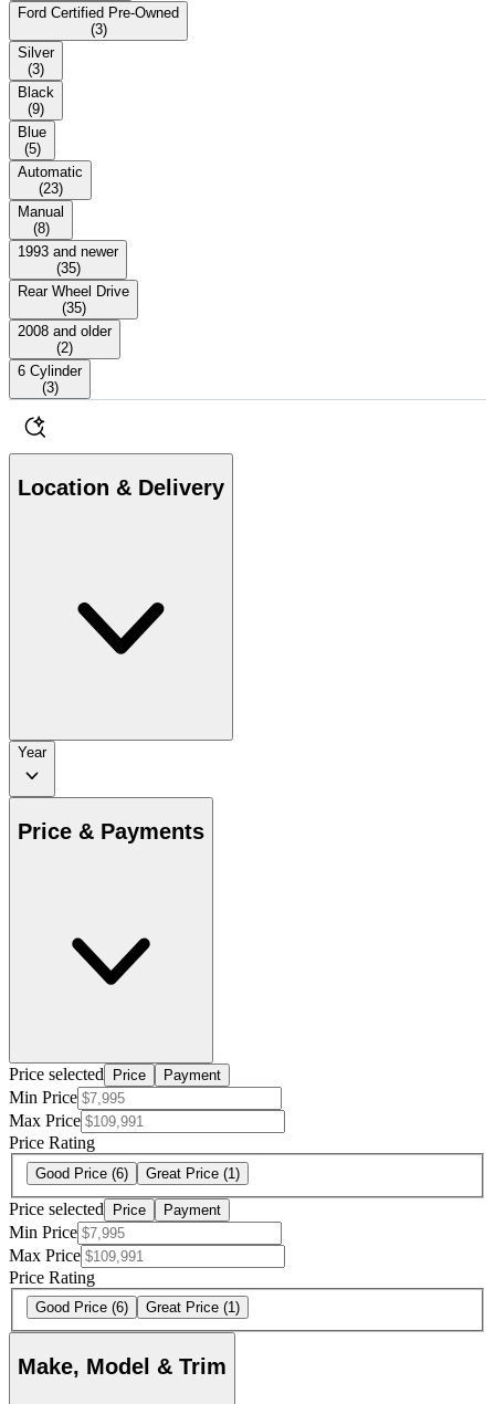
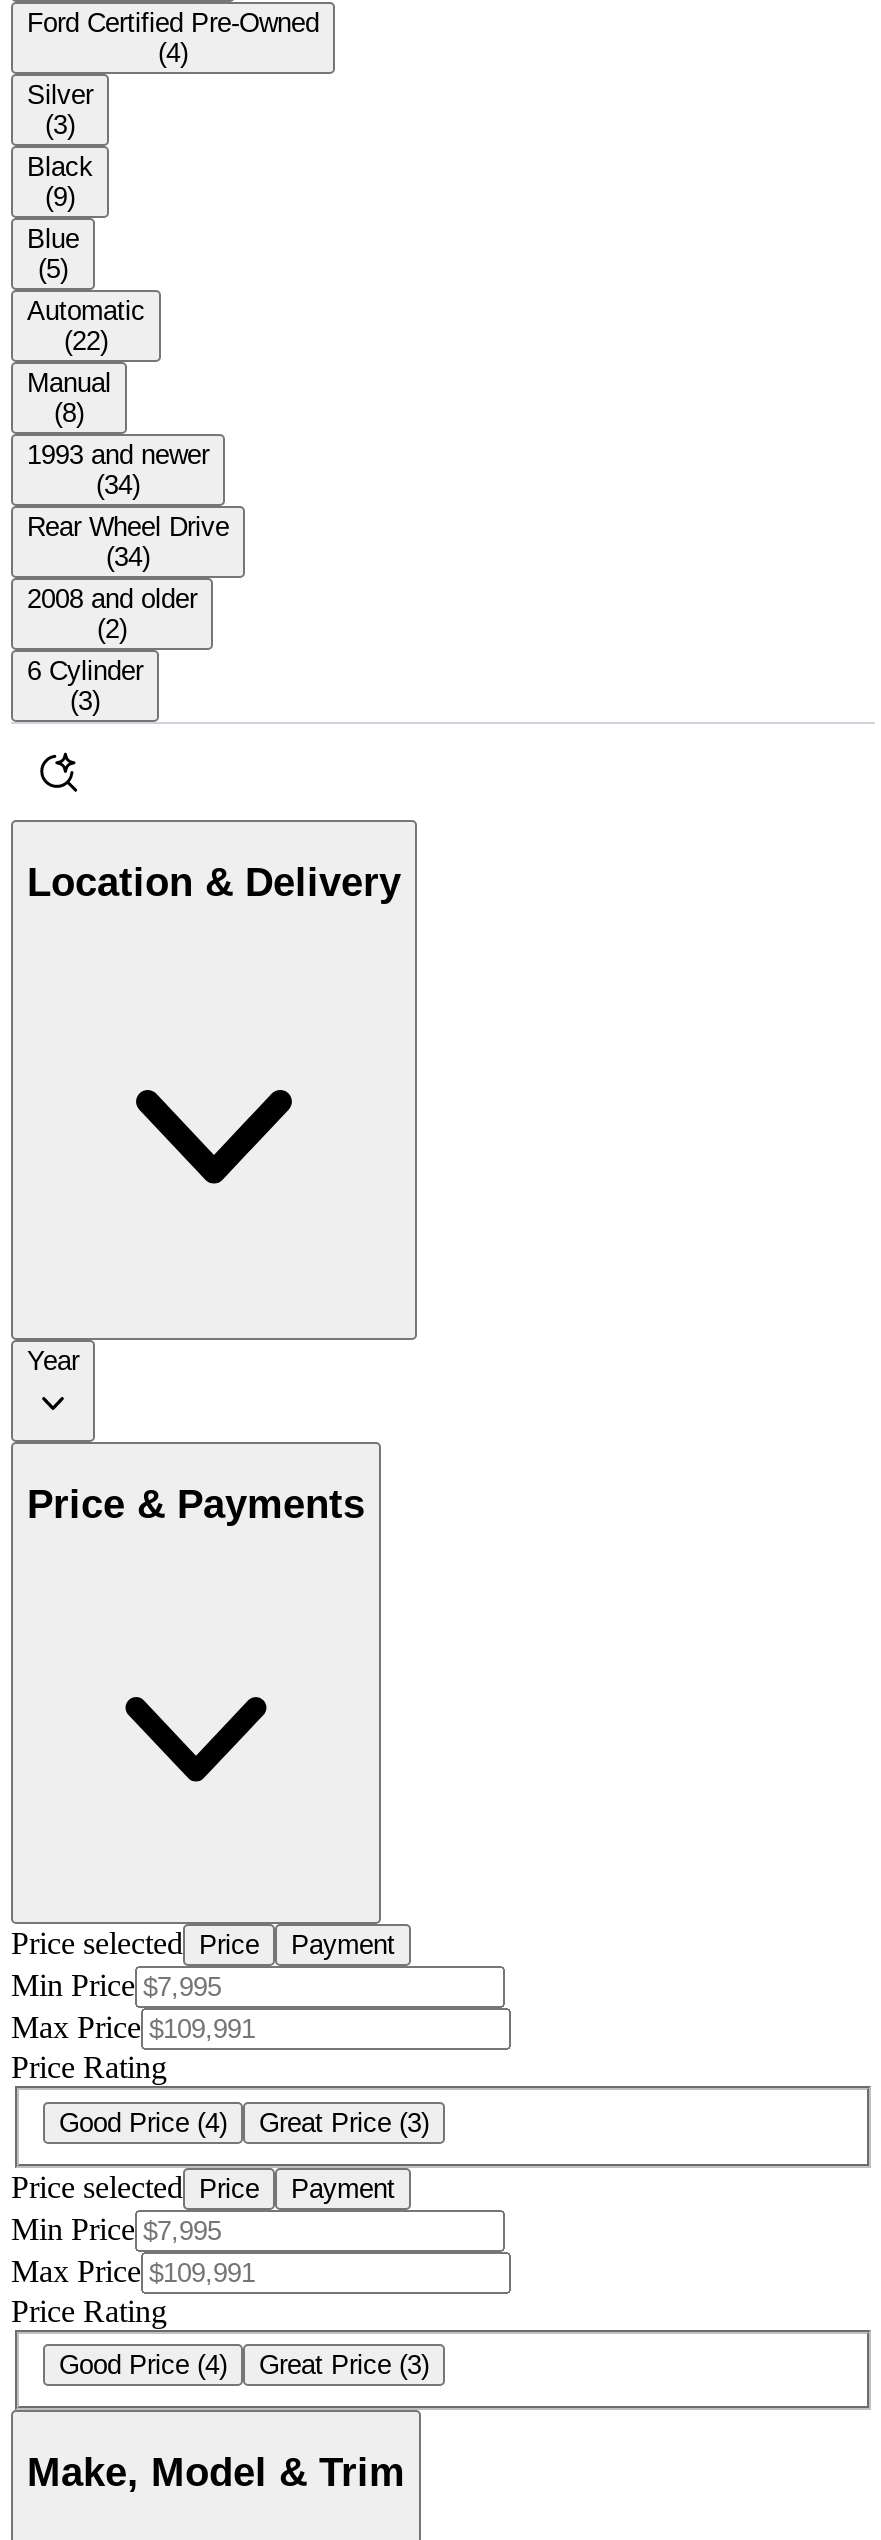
[90,21,107,37] (3) -> [158,38,188,68] (4)
[38,180,62,197] (23) -> [64,326,108,356] (22)
[56,260,80,276] (35) -> [96,470,140,500] (34)
[61,299,86,316] (35) -> [106,542,150,572] (34)
[35,1165,128,1182] Good Price (6) -> [59,2108,227,2138] Good Price (4)
[146,1165,240,1182] Great Price (1) -> [259,2108,429,2138] Great Price (3)
[35,1299,128,1316] Good Price (6) -> [59,2351,227,2381] Good Price (4)
[146,1299,240,1316] Great Price (1) -> [259,2351,429,2381] Great Price (3)

